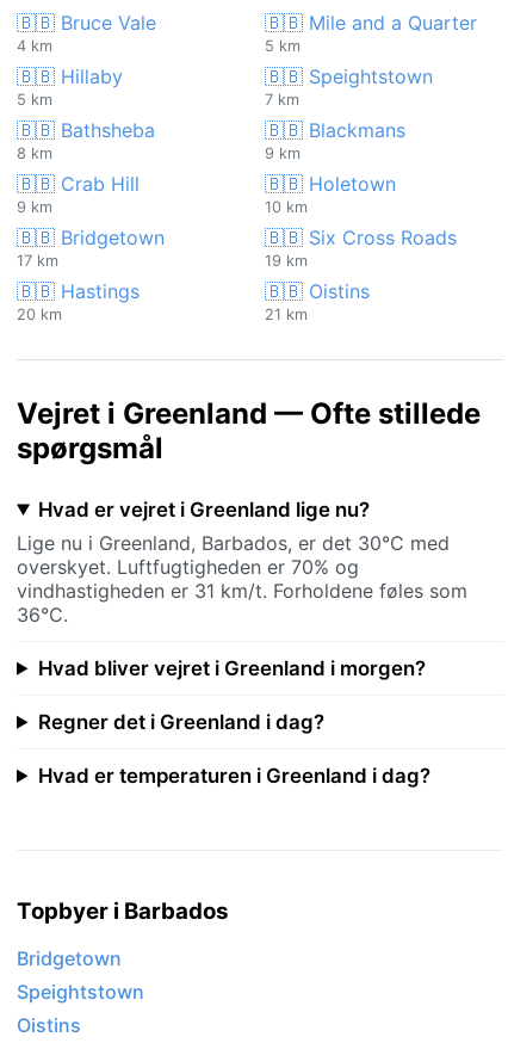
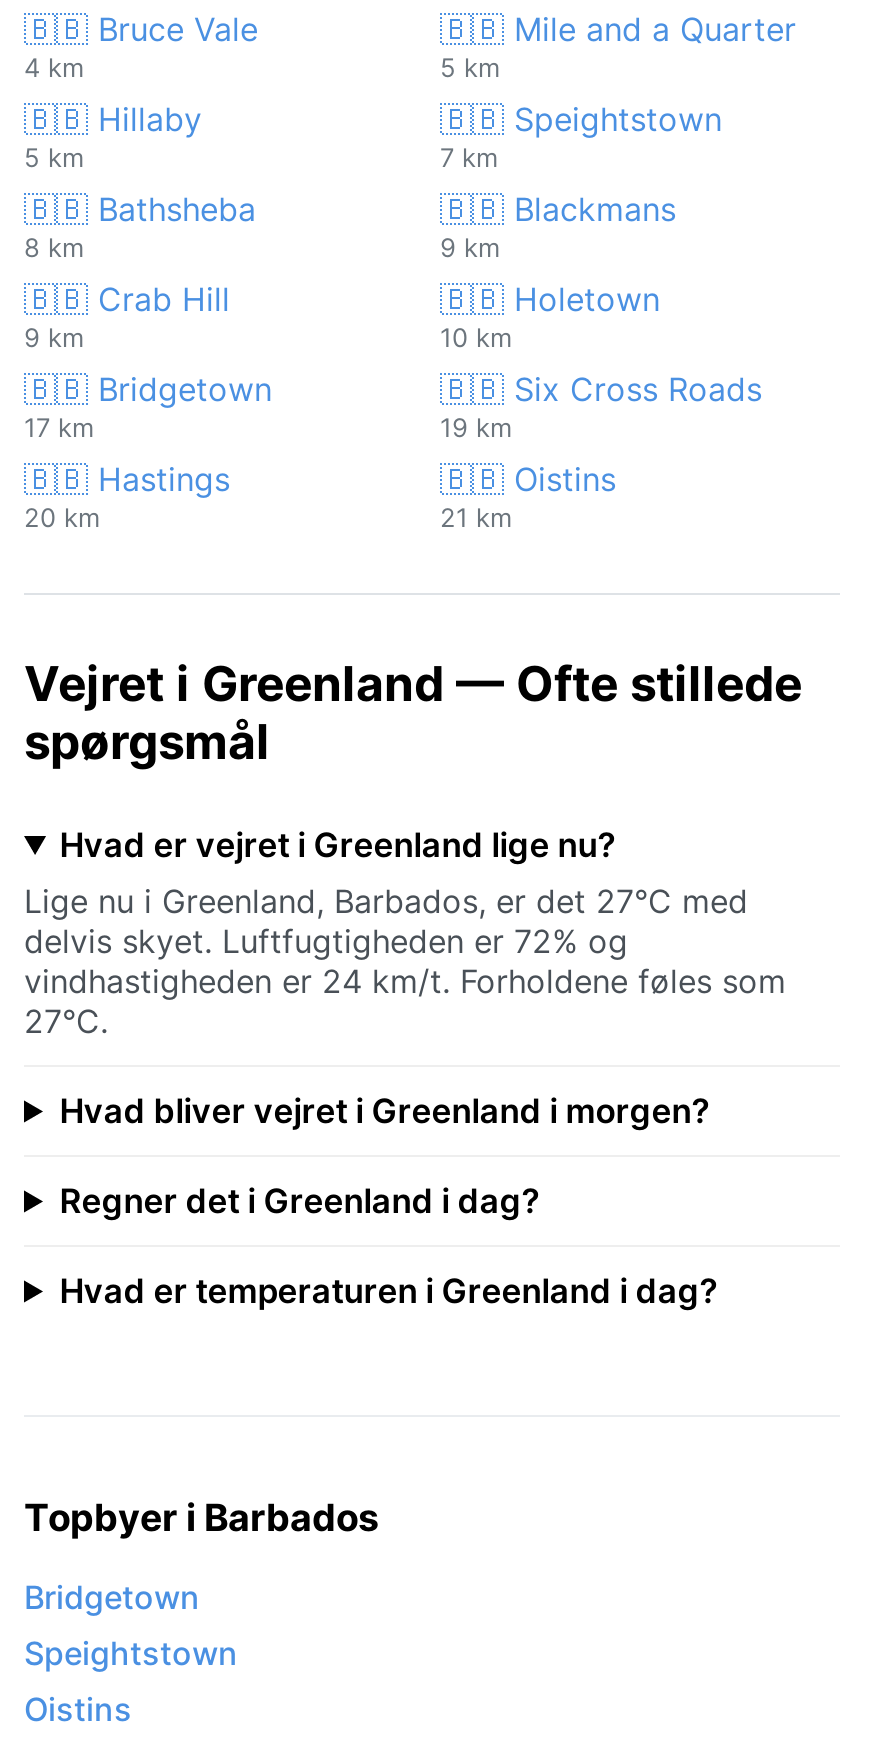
[17,531,467,626] Lige nu i Greenland, Barbados, er det 30°C med | overskyet. Luftfugtigheden er 70% og | vindhastigheden er 31 km/t. Forholdene føles som | 36°C. -> [24,881,786,1041] Lige nu i Greenland, Barbados, er det 27°C med | delvis skyet. Luftfugtigheden er 72% og | vindhastigheden er 24 km/t. Forholdene føles som | 27°C.

